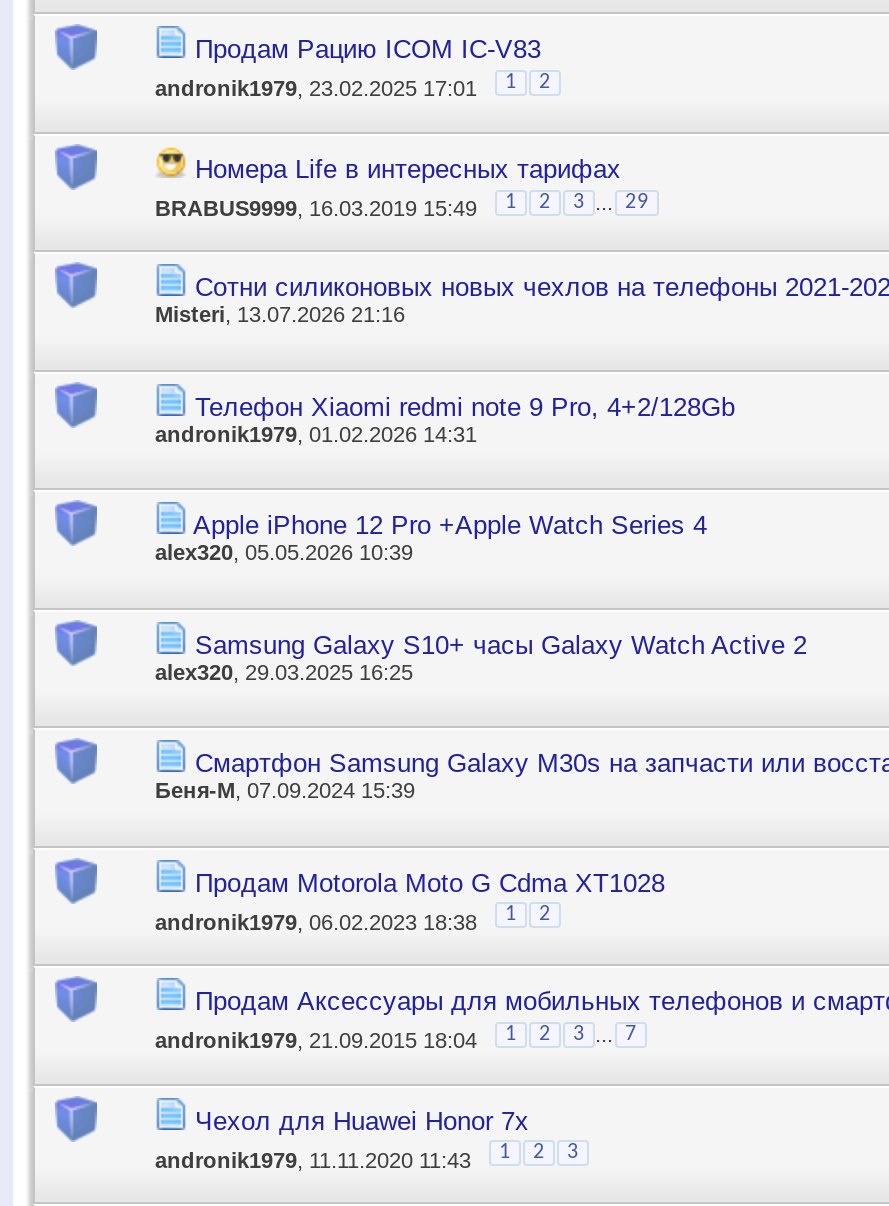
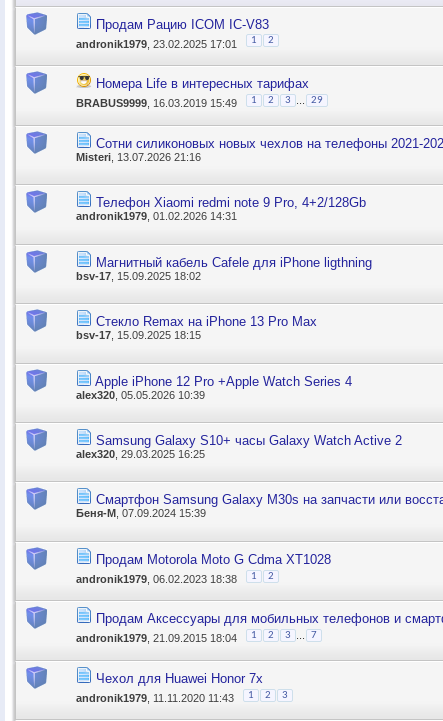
none -> [76,255,372,341] Магнитный кабель Cafele для iPhone ligthning | bsv-17, 15.09.2025 18:02 | Стекло Remax на iPhone 13 Pro Max | bsv-17, 15.09.2025 18:15

